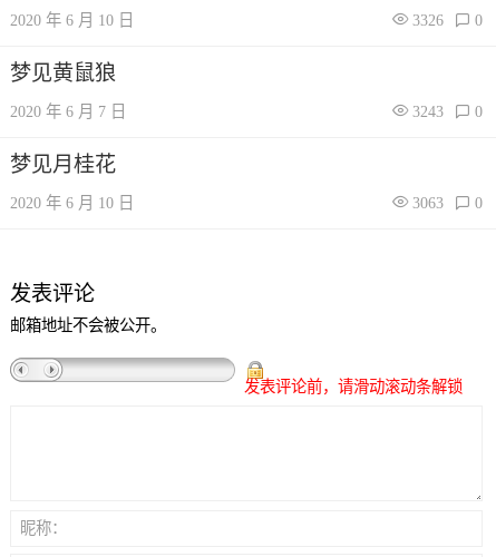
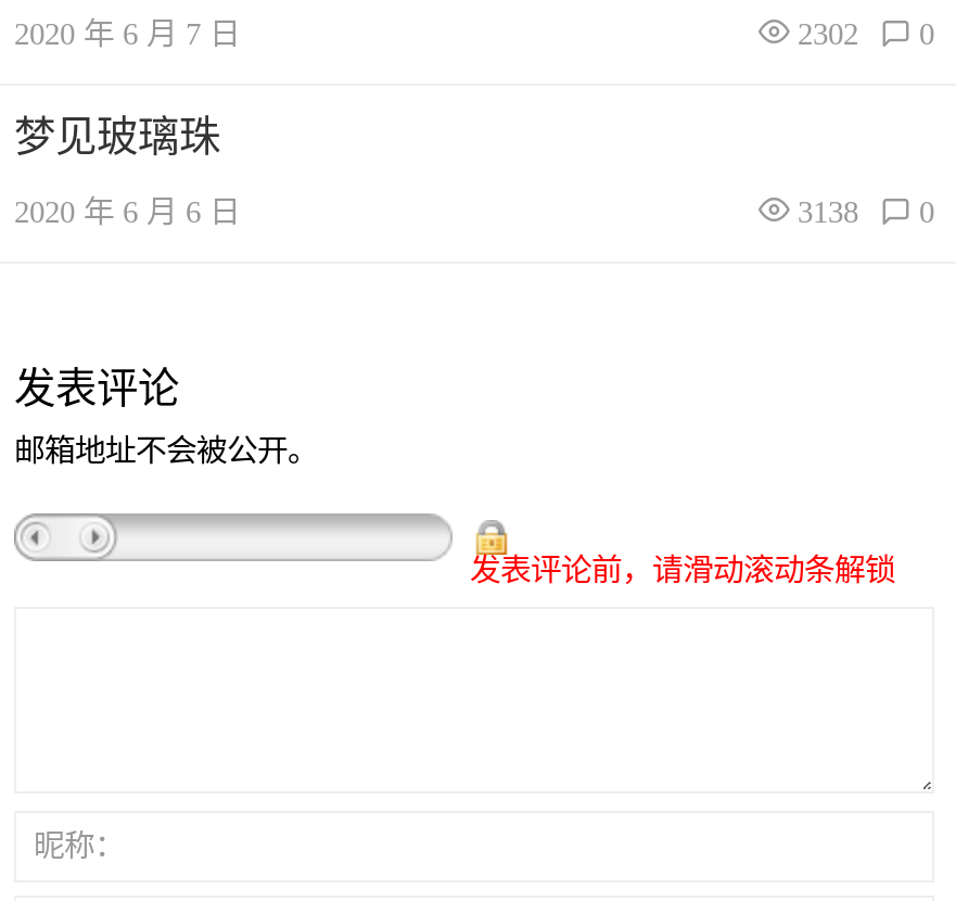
[10,11,444,29] 2020 年 6 月 10 日 | 3326 -> [14,16,858,51] 2020 年 6 月 7 日 | 2302
[10,61,483,212] 梦见黄鼠狼 | 2020 年 6 月 7 日 | 3243 | 0 | 梦见月桂花 | 2020 年 6 月 10 日 | 3063 -> [14,114,858,229] 梦见玻璃珠 | 2020 年 6 月 6 日 | 3138

